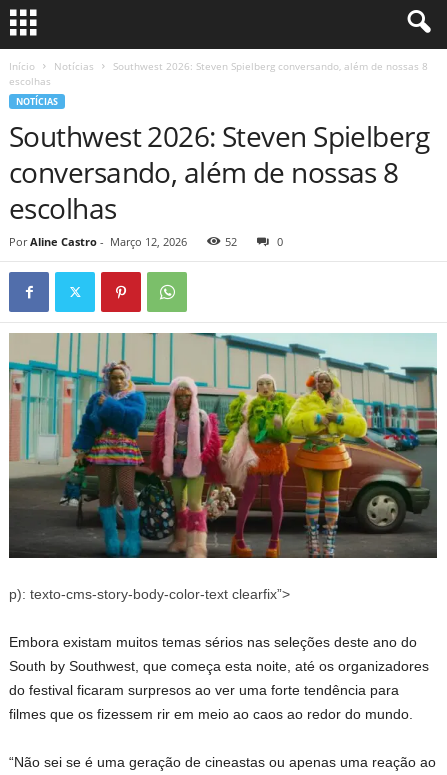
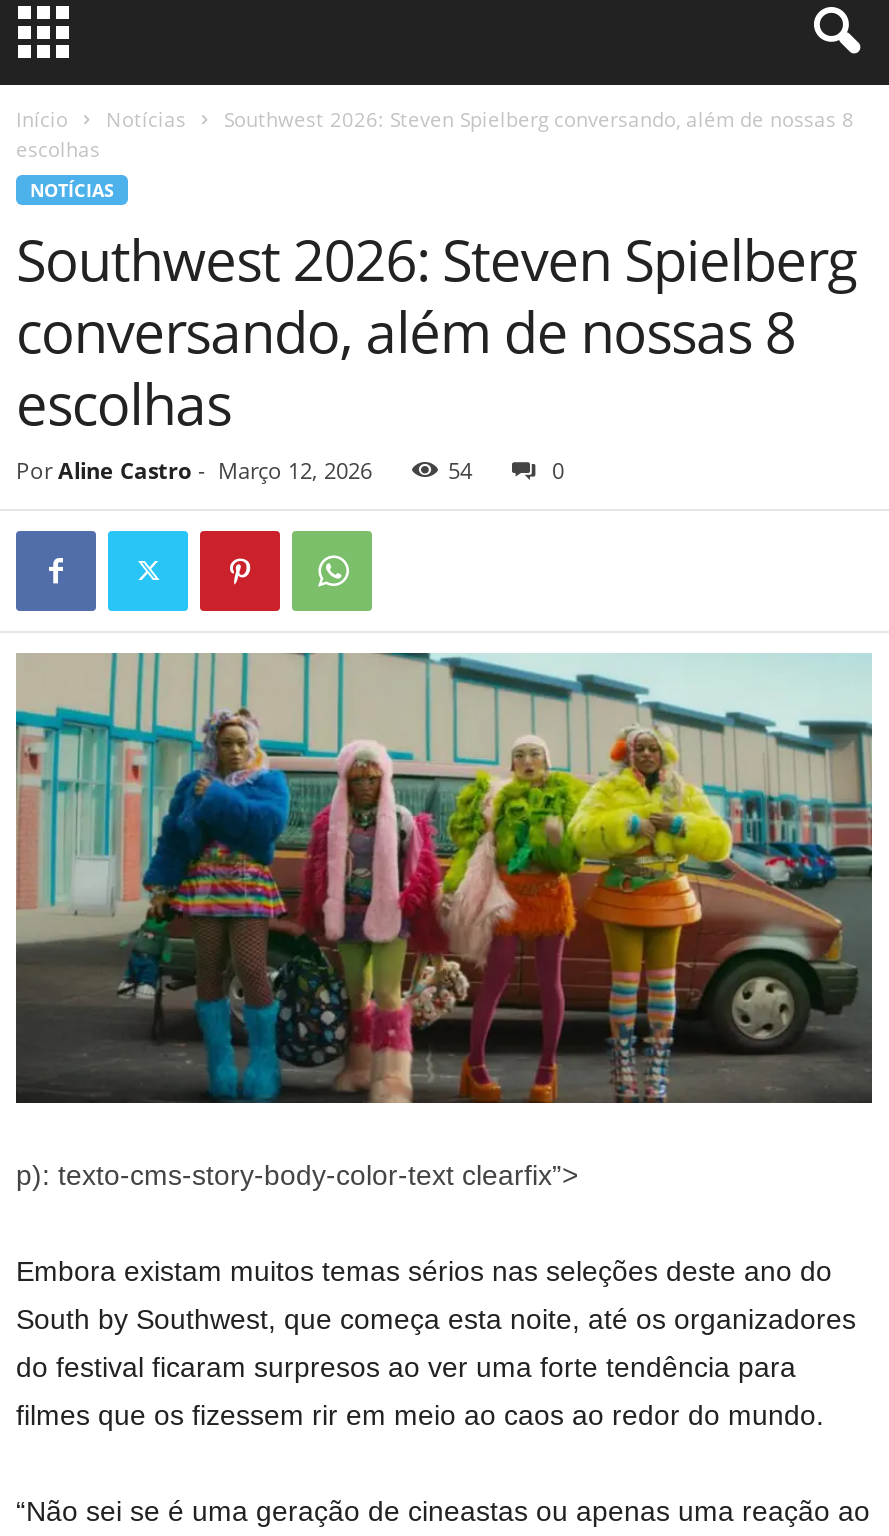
[225,234,237,249] 52 -> [448,455,472,485] 54

